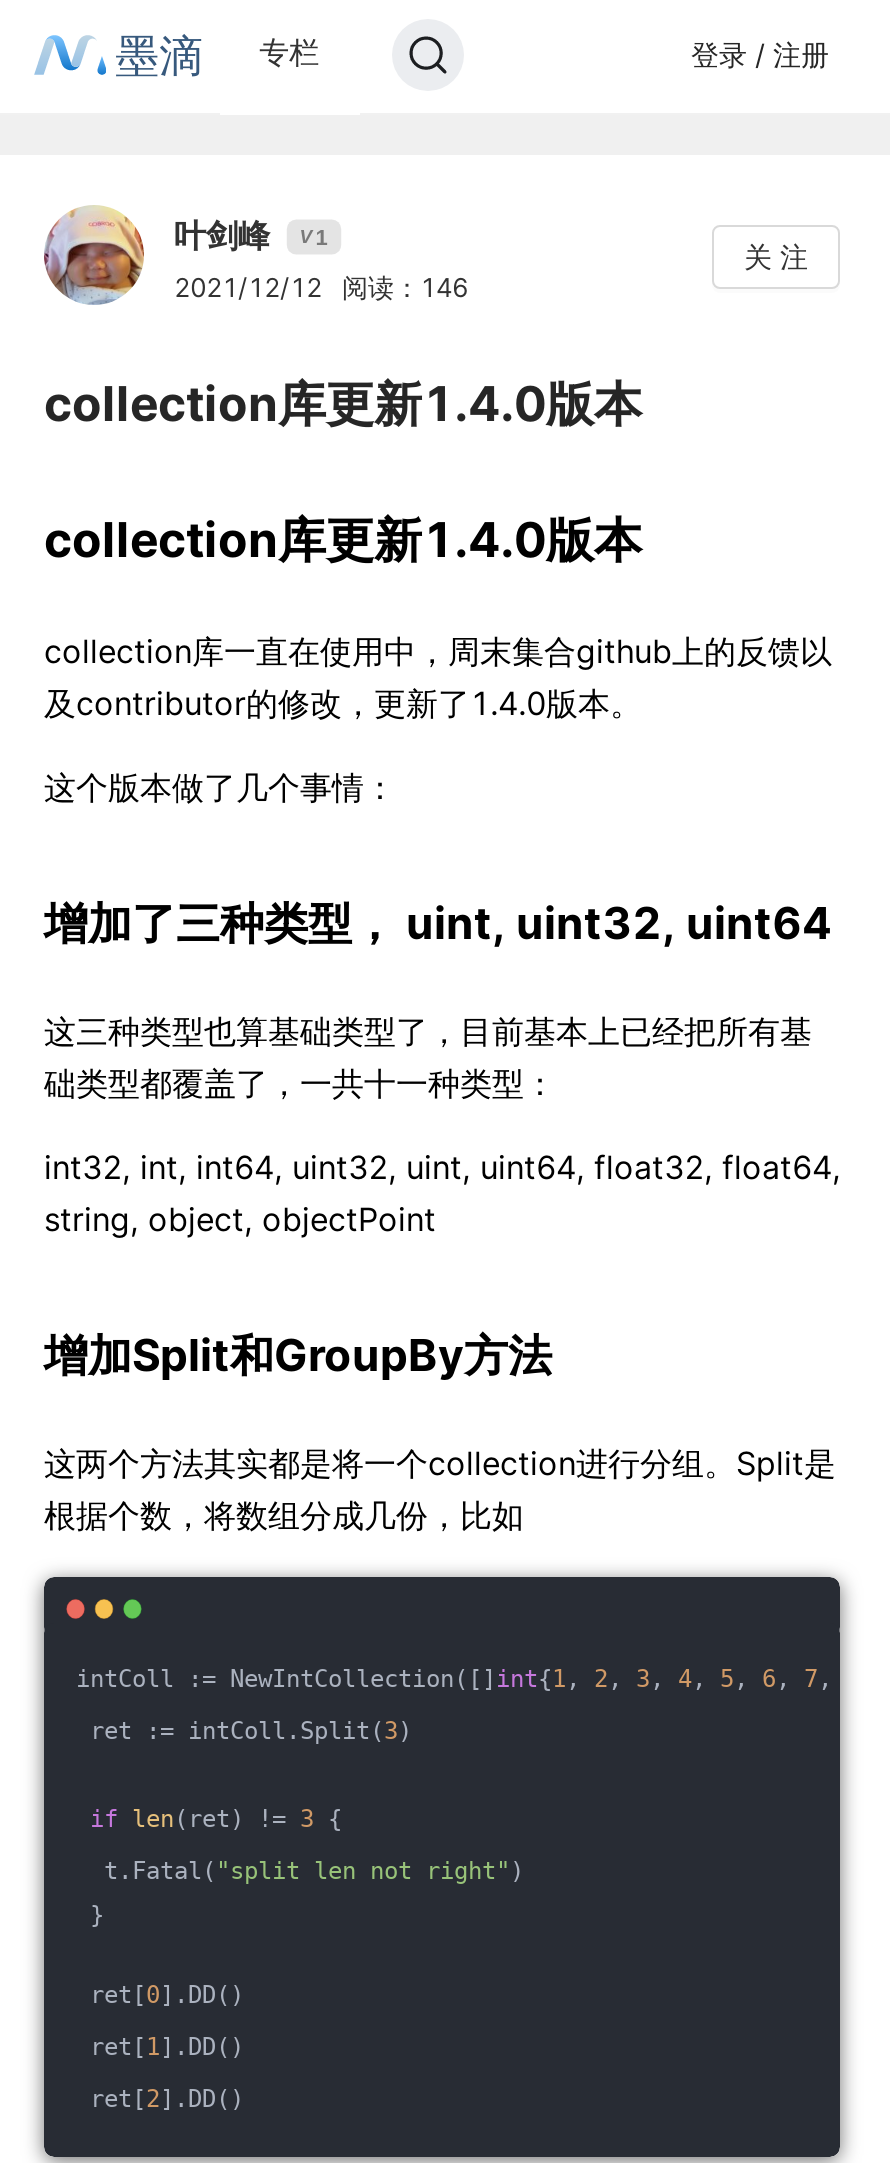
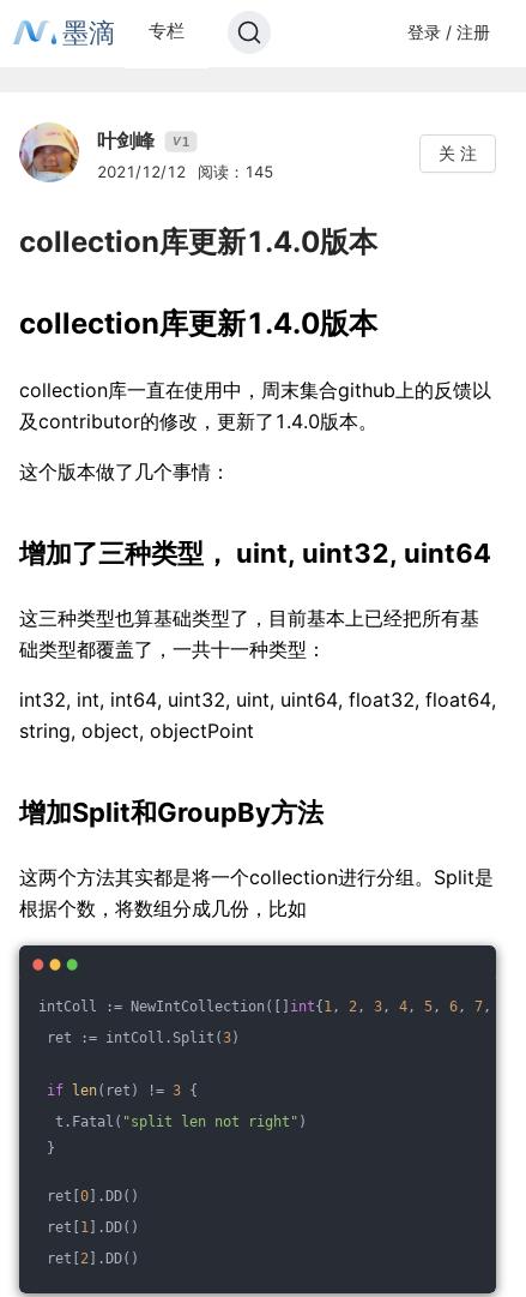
[174,271,468,303] 2021/12/12 阅读：146 -> [97,162,273,181] 2021/12/12 阅读：145

